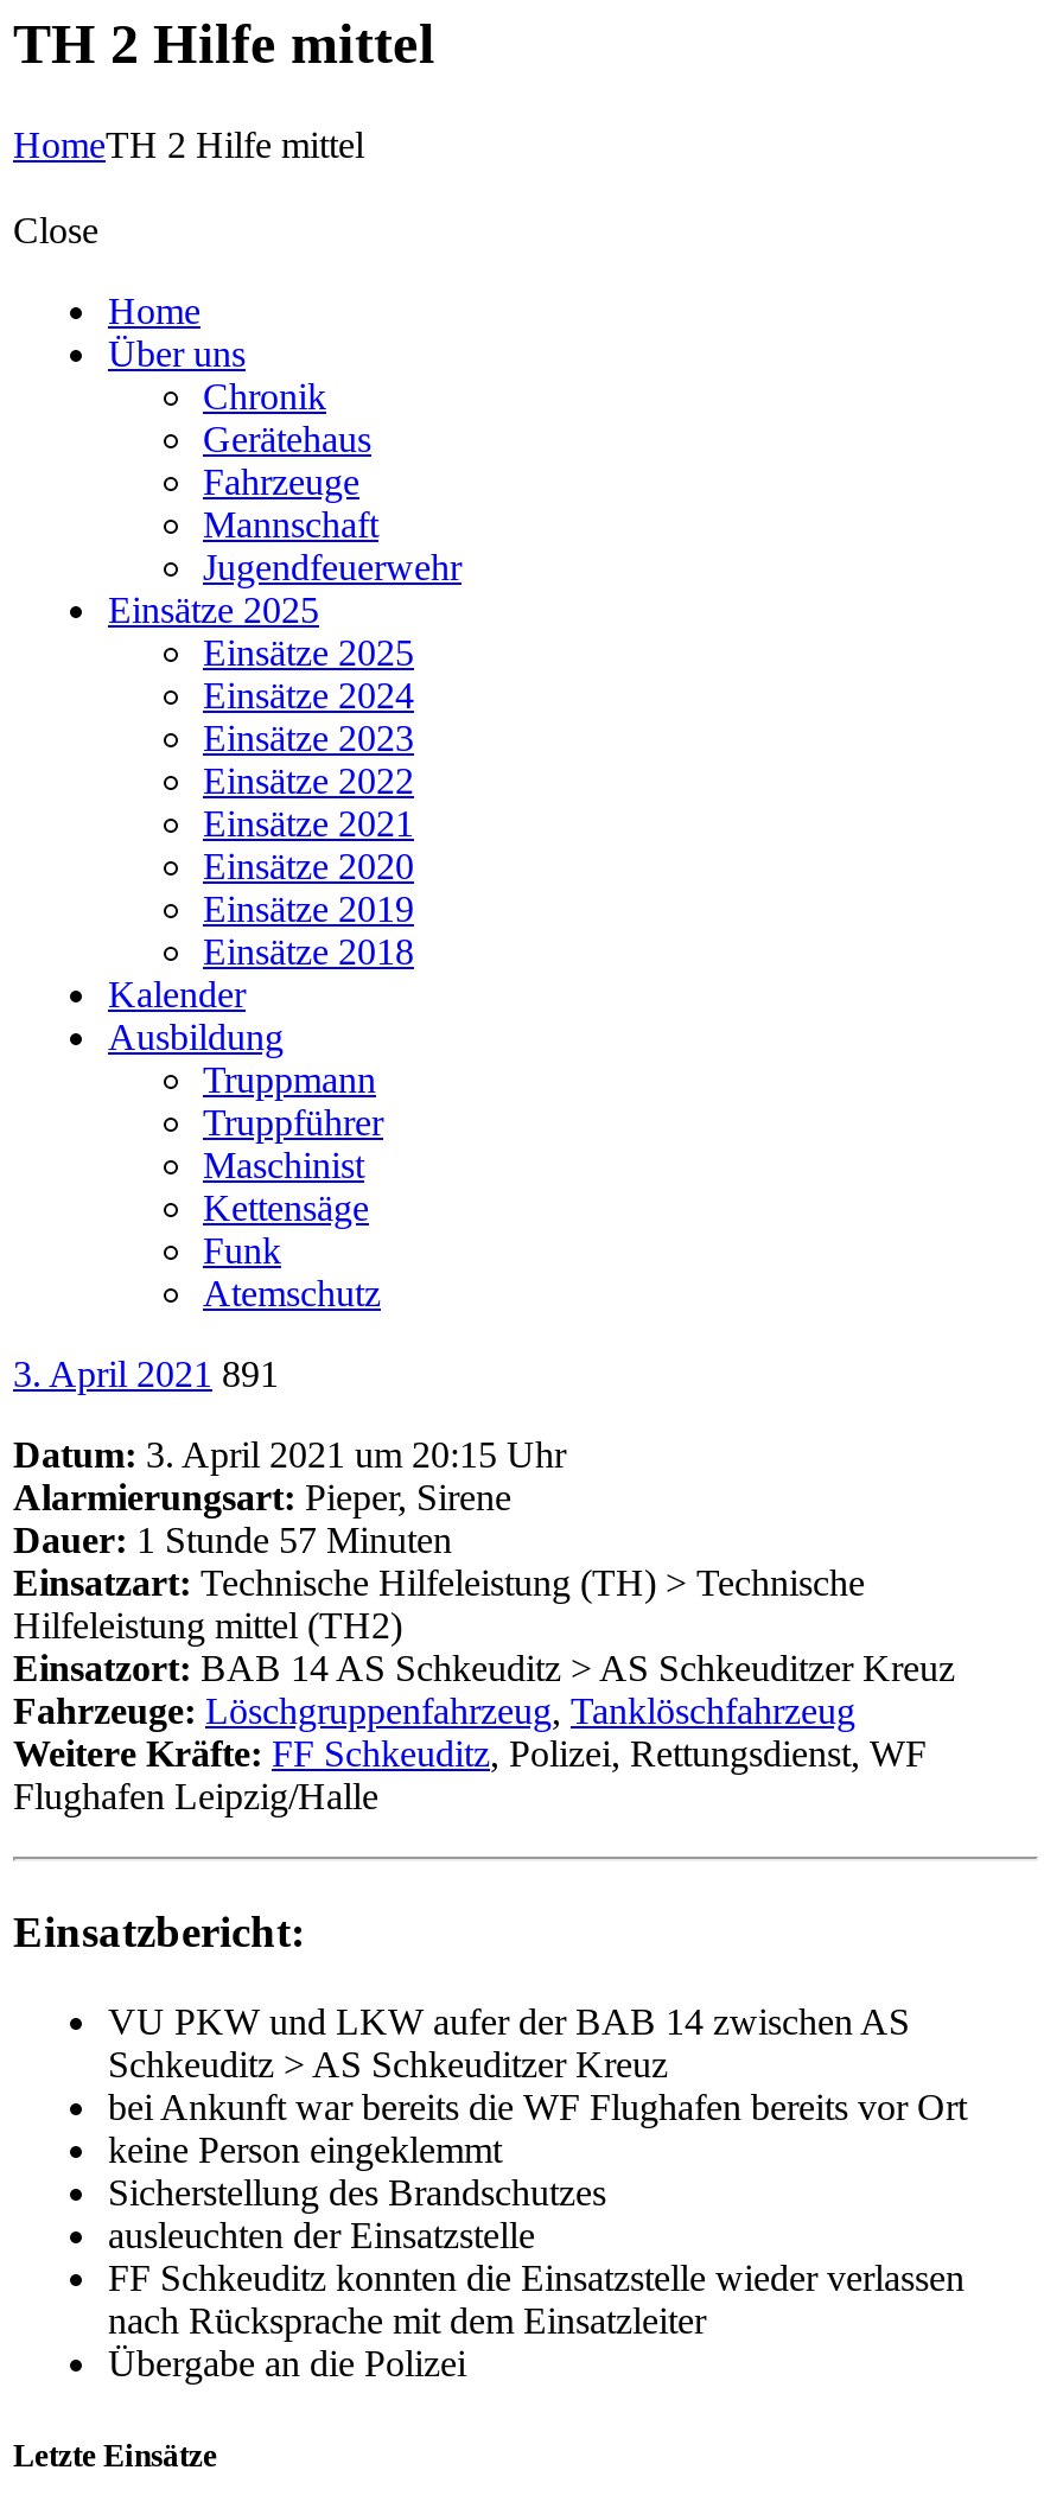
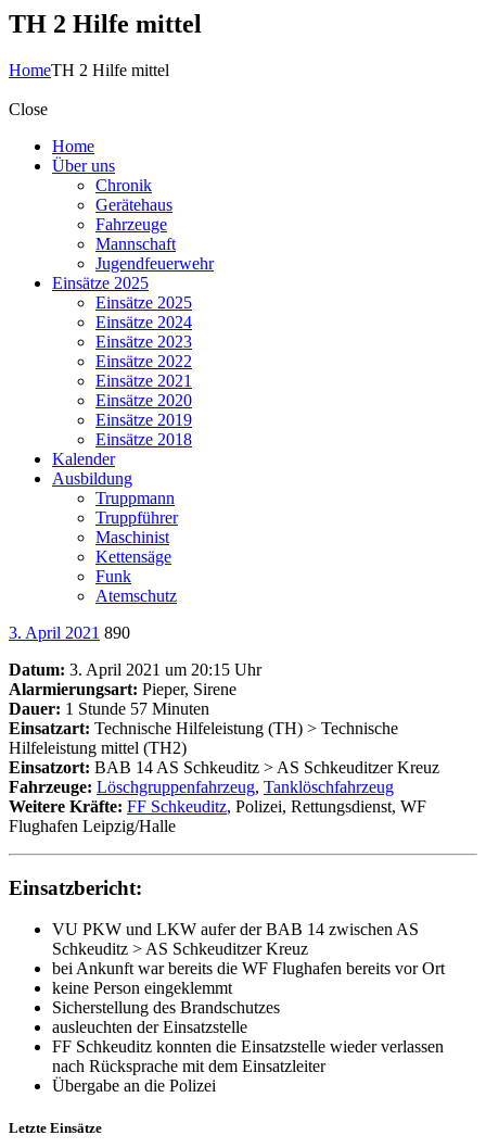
[13,1353,279,1393] 3. April 2021 891 -> [9,623,130,642] 3. April 2021 890

